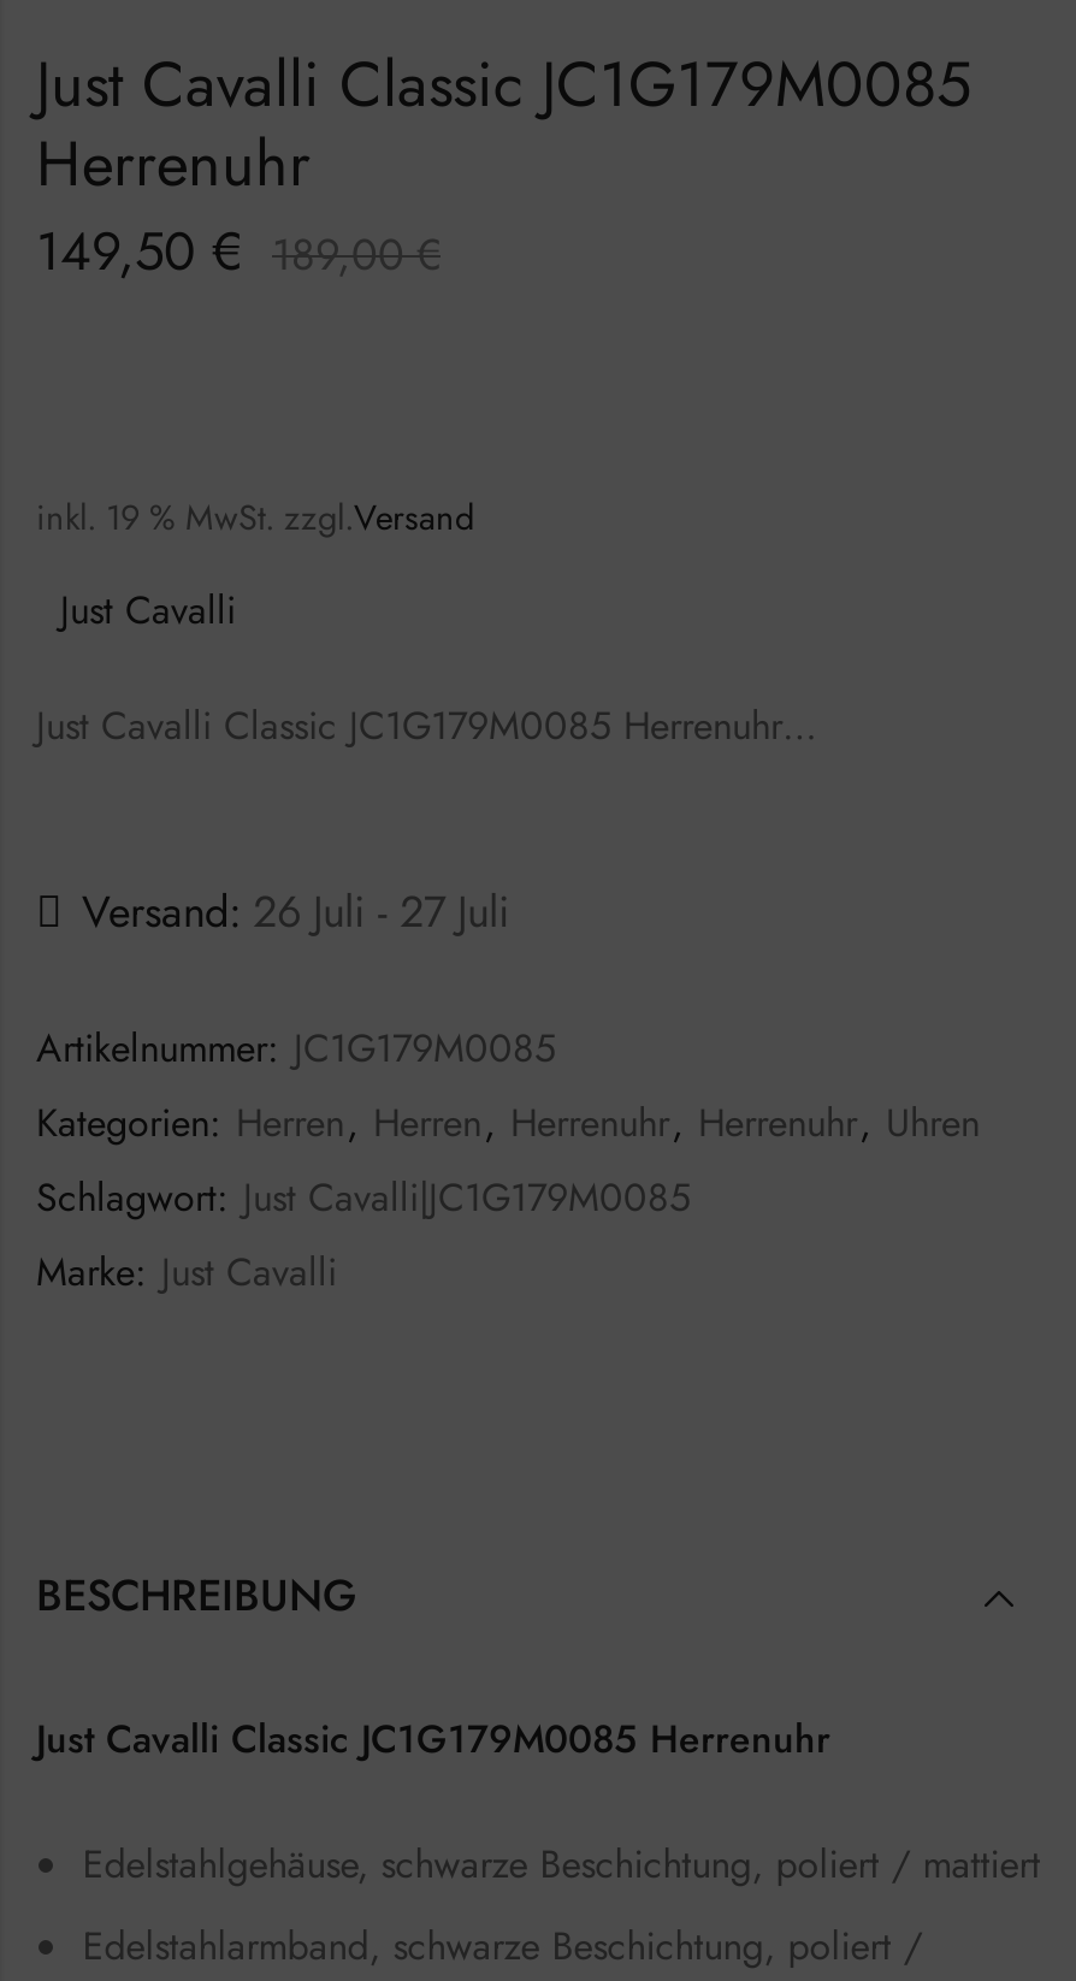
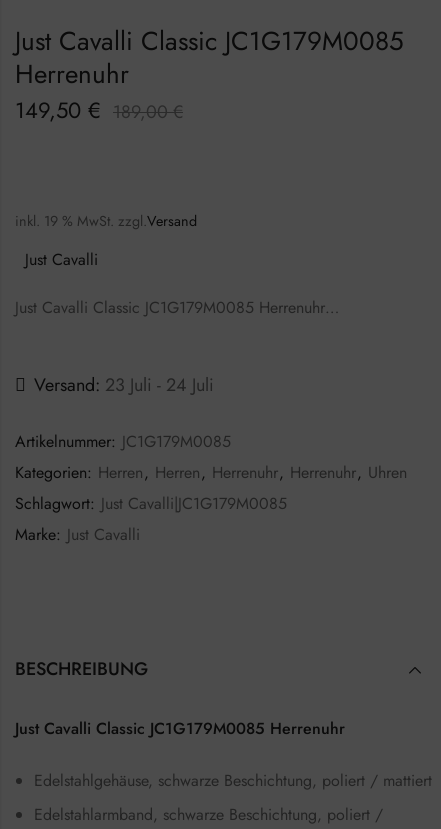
[82,881,510,944] Versand: 26 Juli - 27 Juli -> [34,372,214,398] Versand: 23 Juli - 24 Juli

